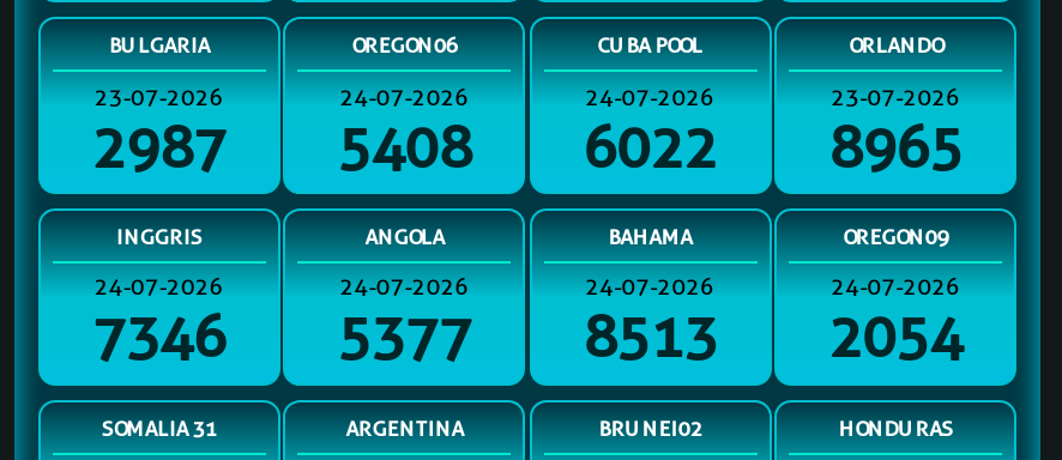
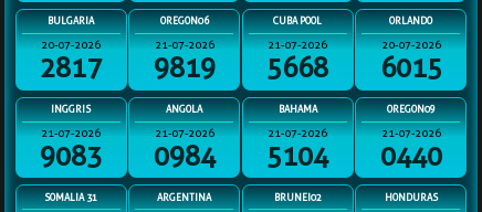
[94,83,224,109] 23-07-2026 -> [41,38,101,50] 20-07-2026
[340,83,469,109] 24-07-2026 -> [155,38,214,50] 21-07-2026
[585,83,715,109] 24-07-2026 -> [268,38,327,50] 21-07-2026
[831,83,960,109] 23-07-2026 -> [381,38,441,50] 20-07-2026
[92,114,226,181] 2987 -> [40,53,102,84] 2817
[338,114,472,181] 5408 -> [153,53,215,84] 9819
[583,114,717,181] 6022 -> [267,53,329,84] 5668
[829,114,963,181] 8965 -> [380,53,442,84] 6015
[94,275,224,301] 24-07-2026 -> [41,127,101,139] 21-07-2026
[340,275,469,301] 24-07-2026 -> [155,127,214,139] 21-07-2026
[585,275,715,301] 24-07-2026 -> [268,127,327,139] 21-07-2026
[831,275,960,301] 24-07-2026 -> [381,127,441,139] 21-07-2026
[92,306,226,373] 7346 -> [40,141,102,172] 9083
[338,306,472,373] 5377 -> [153,141,215,172] 0984
[583,306,717,373] 8513 -> [267,141,329,172] 5104
[829,306,963,373] 2054 -> [380,141,442,172] 0440

